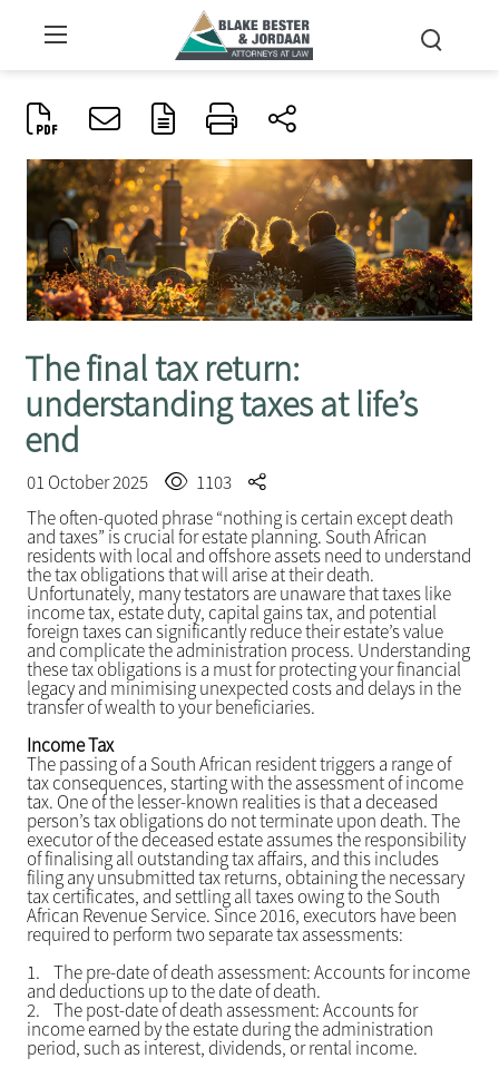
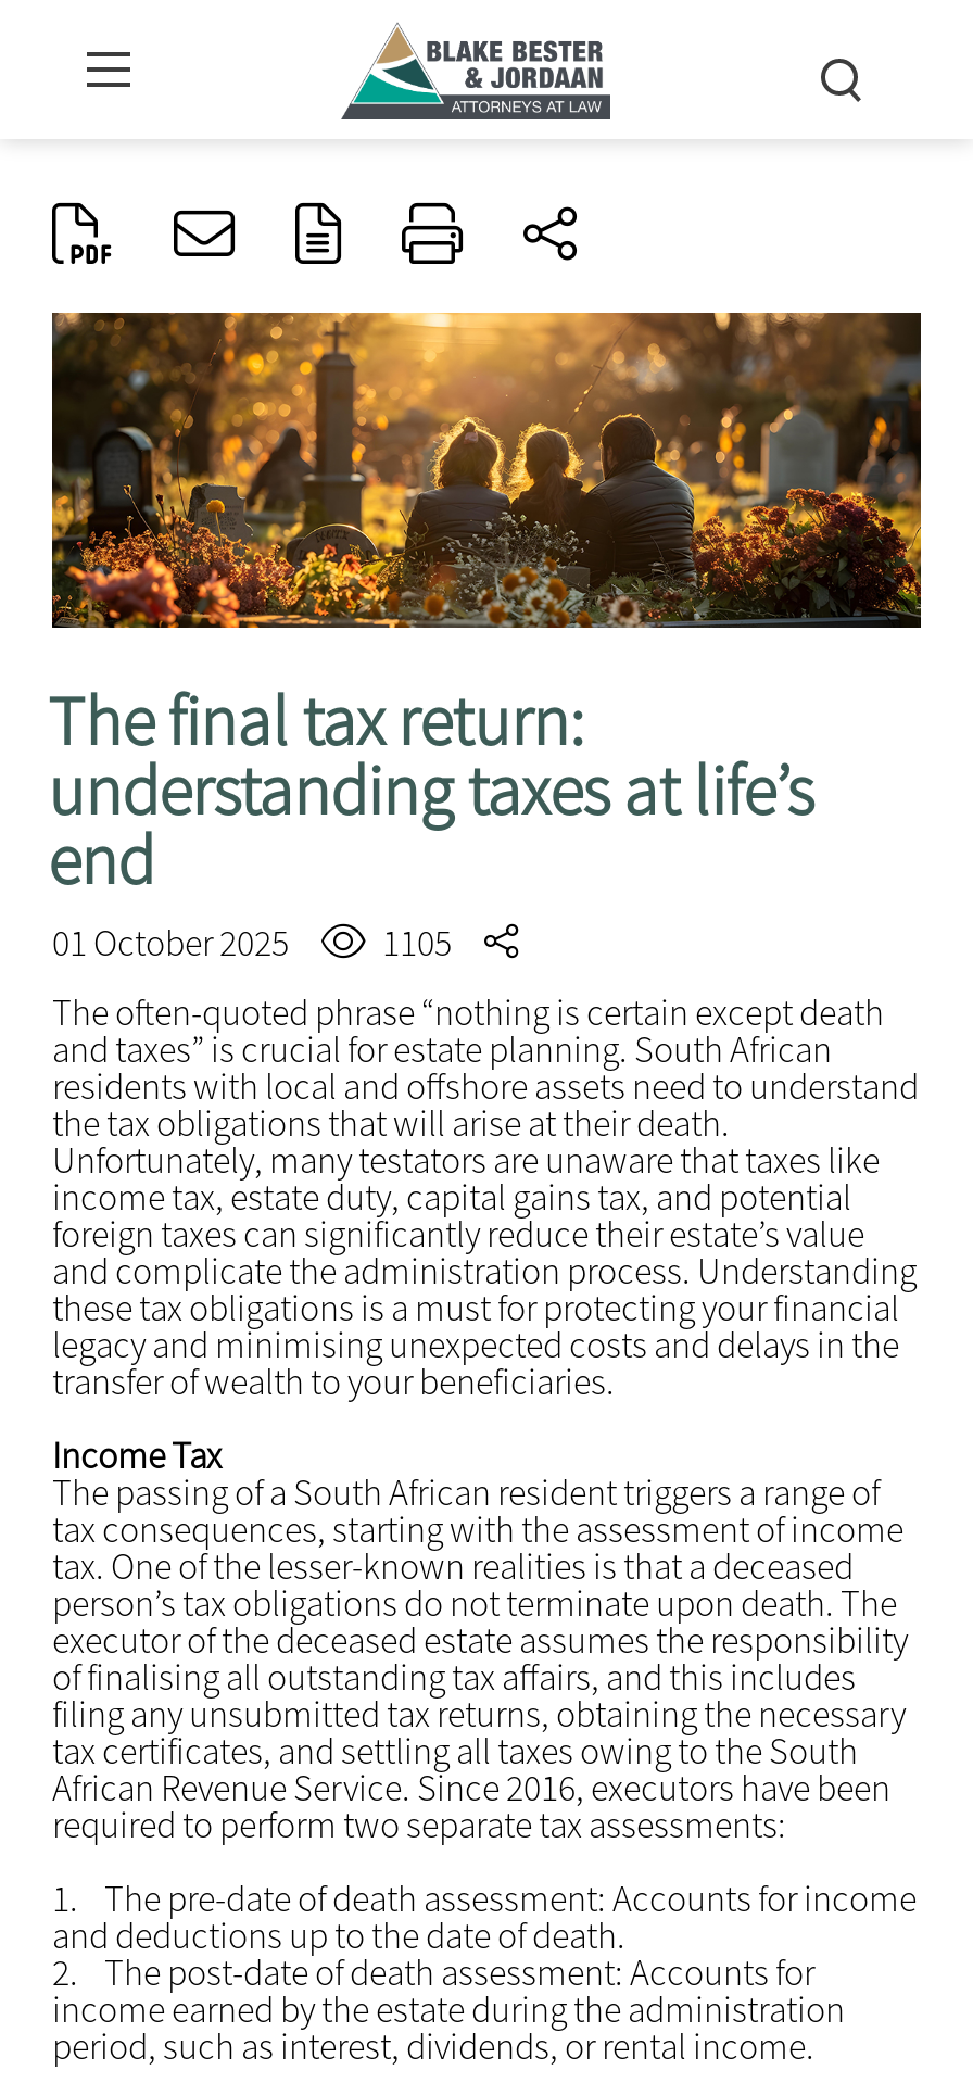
[27,471,235,495] 01 October 2025 1103 -> [52,920,458,968] 01 October 2025 1105

